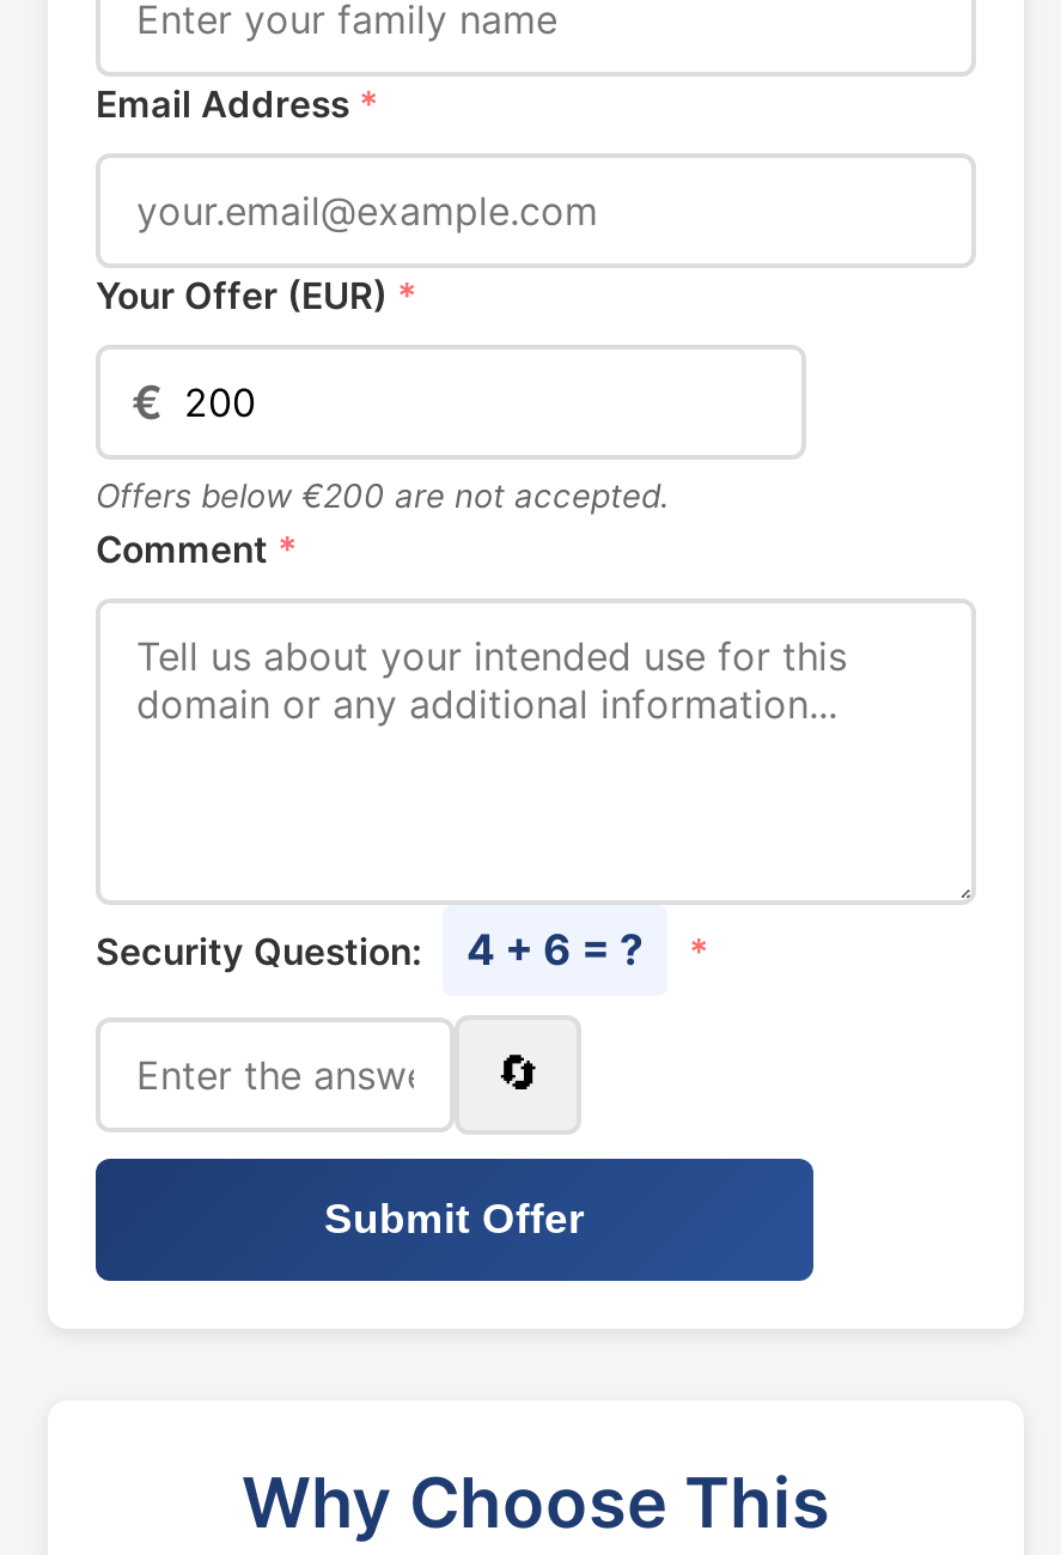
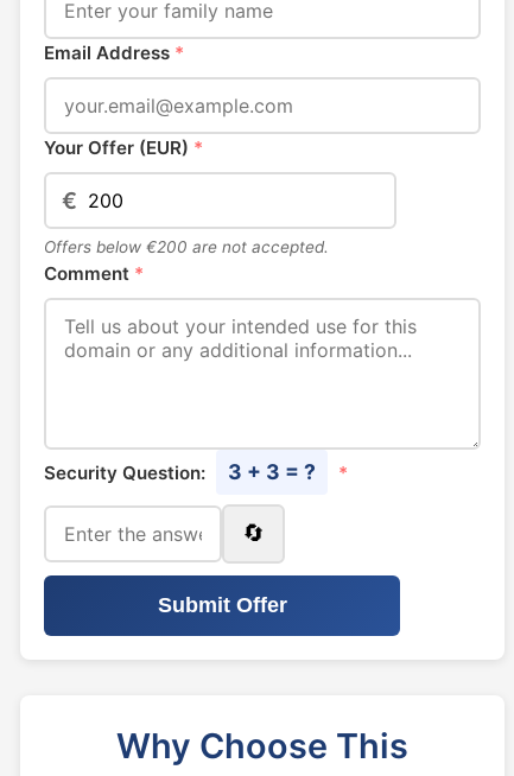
[467,924,644,974] 4 + 6 = ? -> [228,459,316,484] 3 + 3 = ?

